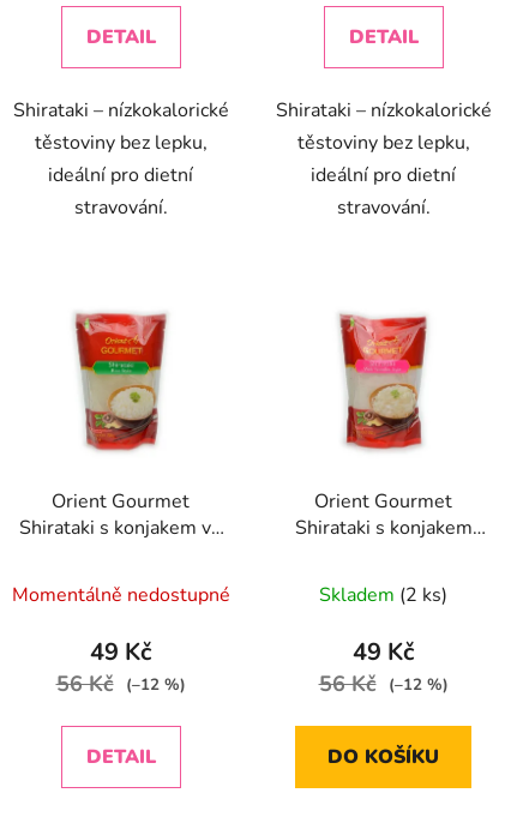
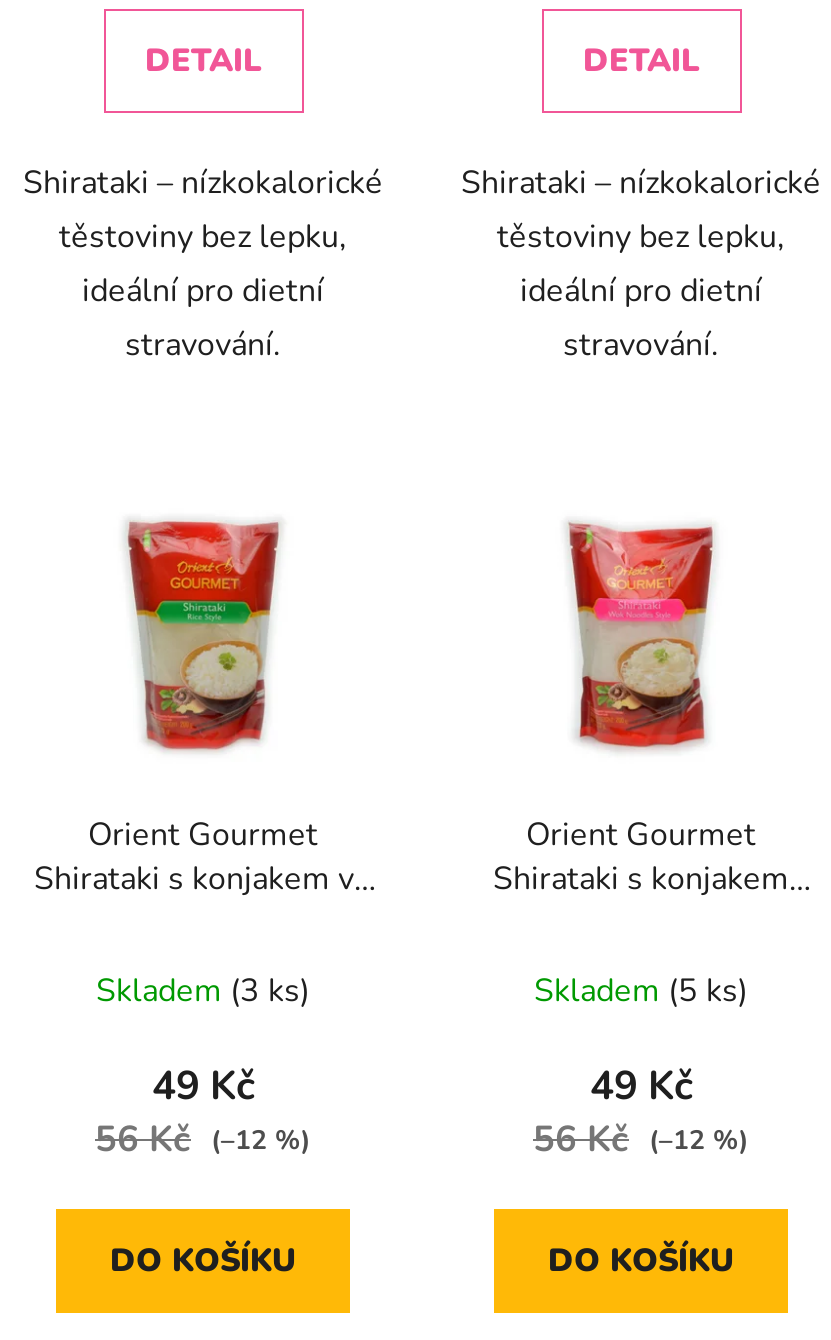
[11,582,230,609] Momentálně nedostupné -> [96,970,310,1014] Skladem (3 ks)
[319,582,447,609] Skladem (2 ks) -> [534,970,748,1014] Skladem (5 ks)
[86,744,155,771] DETAIL -> [110,1240,296,1284] DO KOŠÍKU

